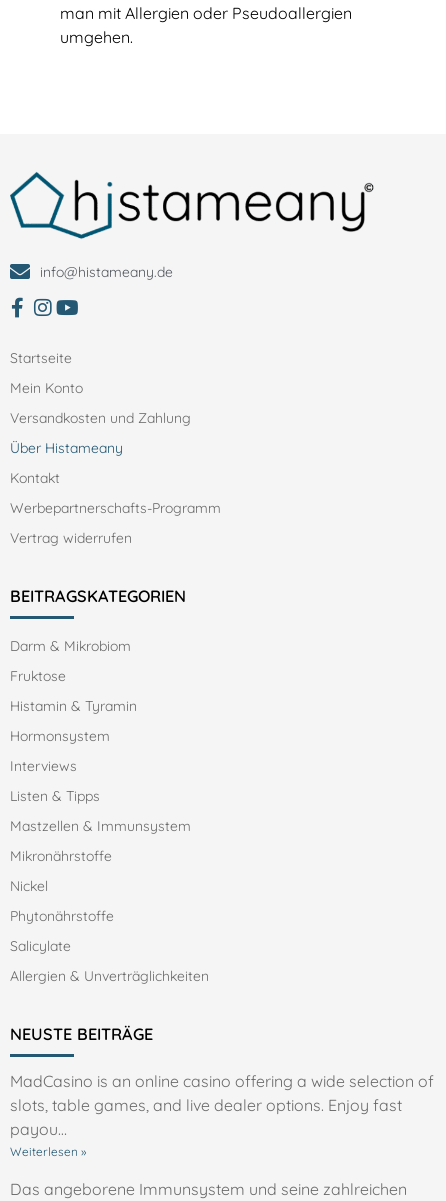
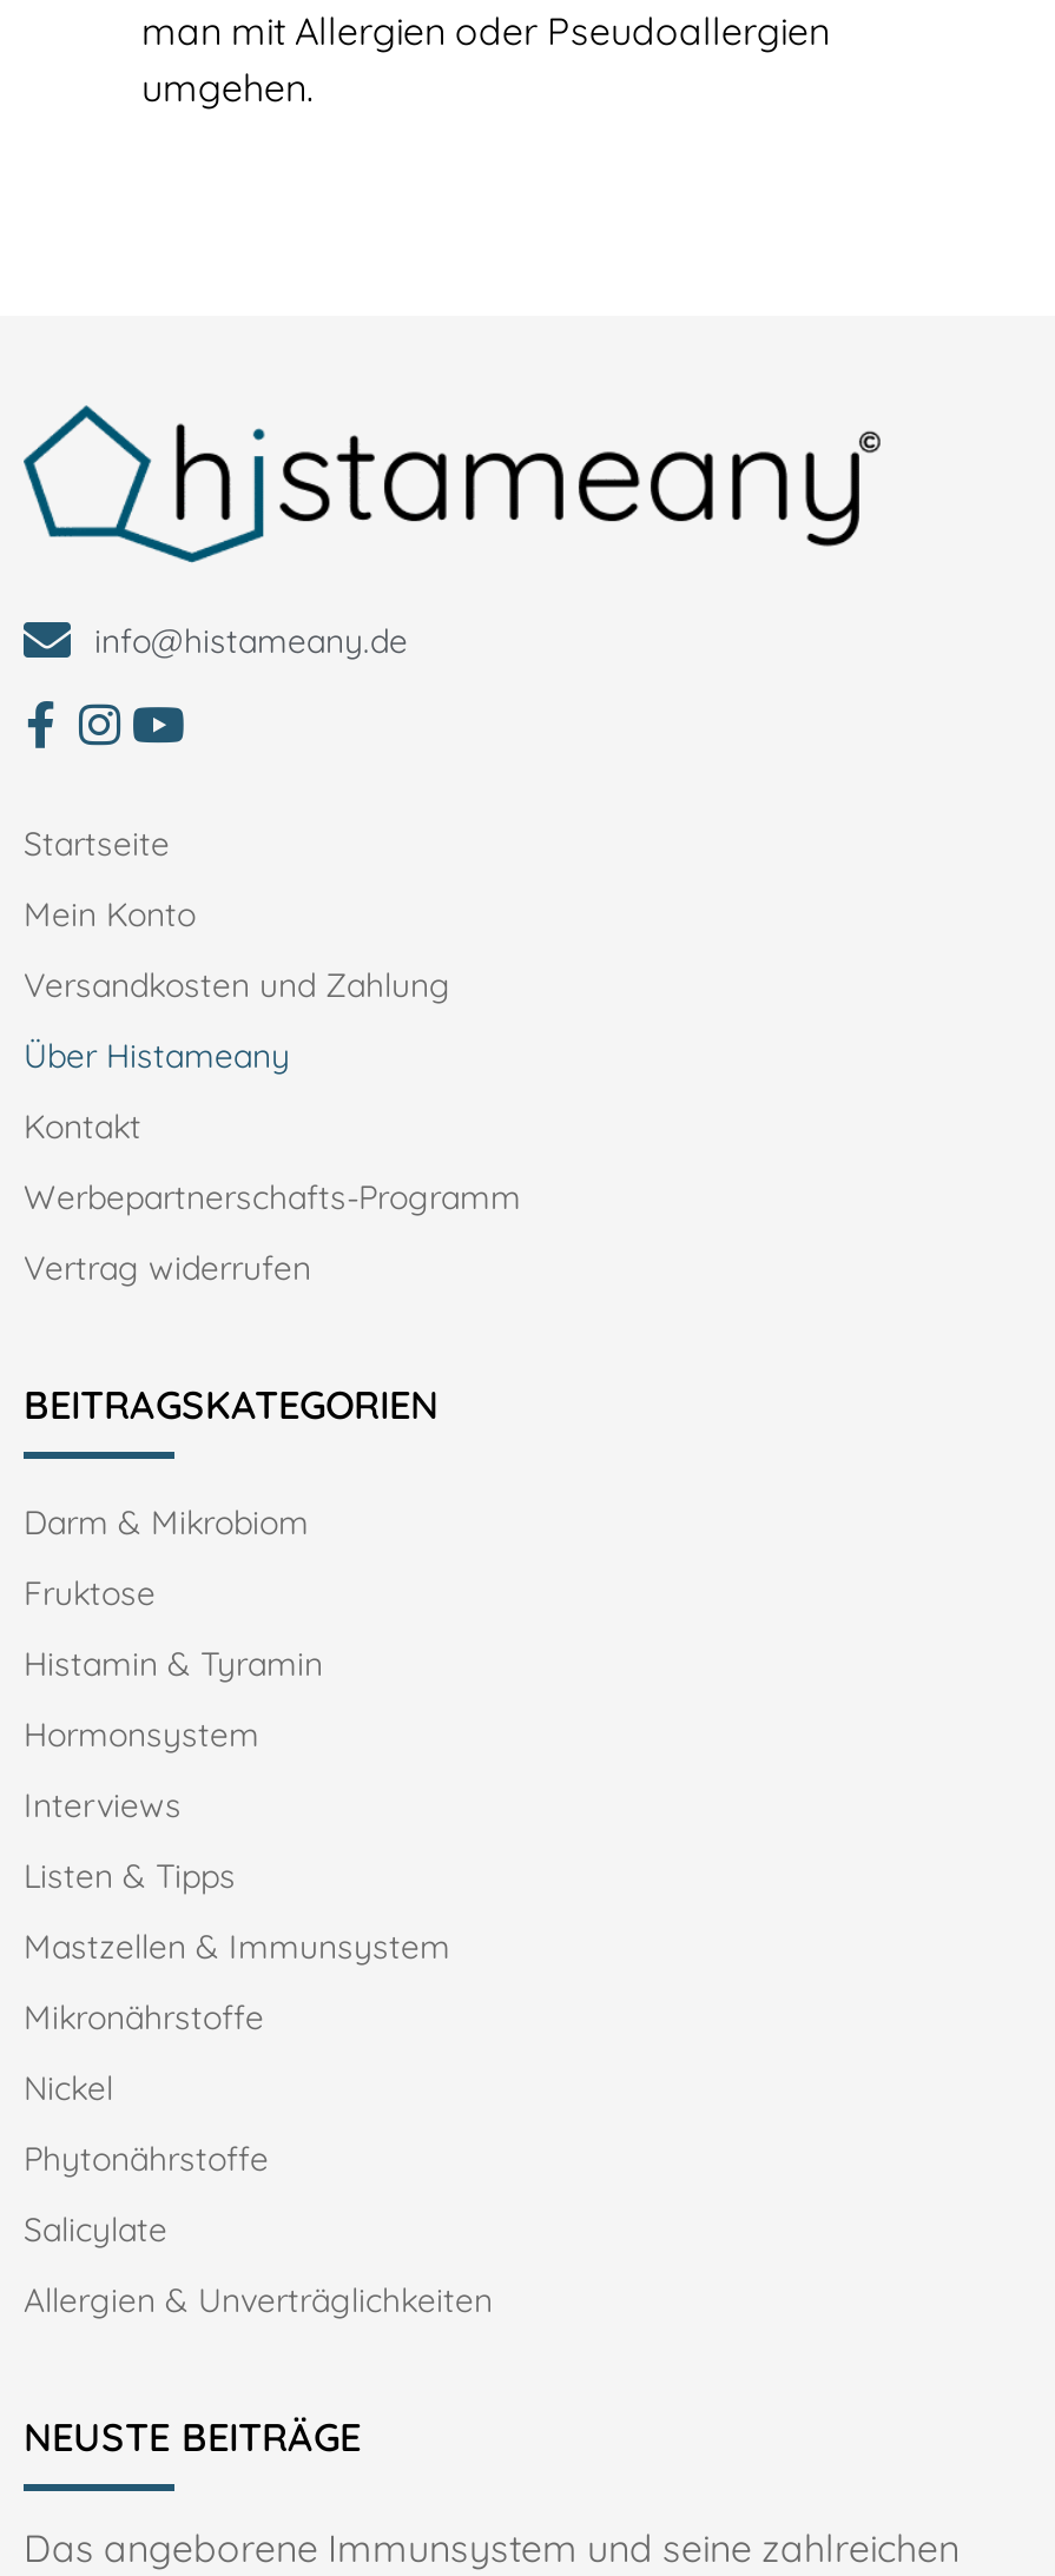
[10,1071,434,1159] MadCasino is an online casino offering a wide selection of | slots, table games, and live dealer options. Enjoy fast | payou… | Weiterlesen » -> none

